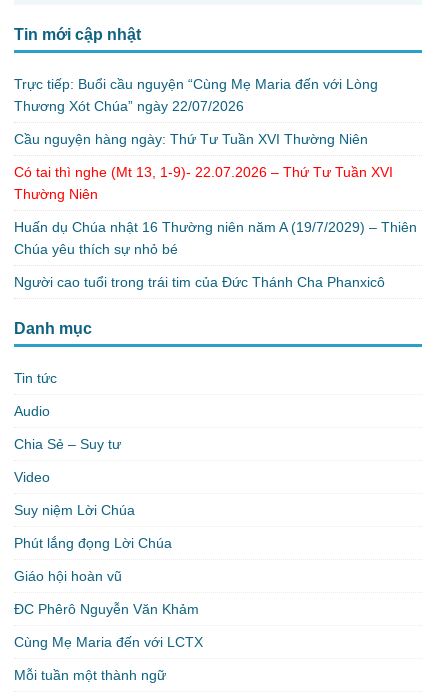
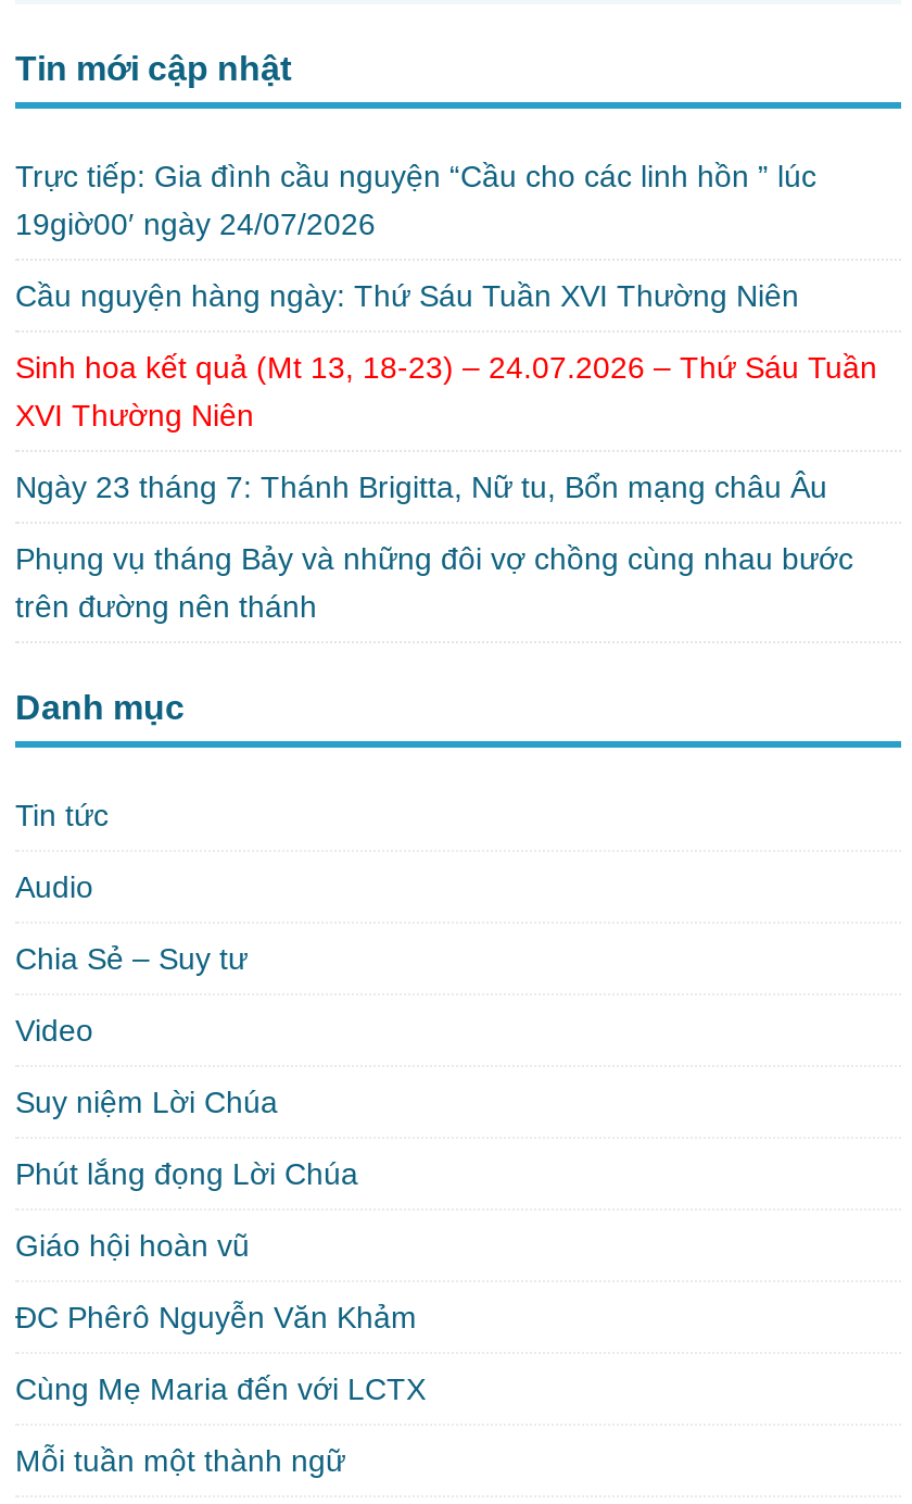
[14,76,378,114] Trực tiếp: Buổi cầu nguyện “Cùng Mẹ Maria đến với Lòng | Thương Xót Chúa” ngày 22/07/2026 -> [15,160,816,242] Trực tiếp: Gia đình cầu nguyện “Cầu cho các linh hồn ” lúc | 19giờ00′ ngày 24/07/2026
[14,131,368,147] Cầu nguyện hàng ngày: Thứ Tư Tuần XVI Thường Niên -> [15,279,799,314] Cầu nguyện hàng ngày: Thứ Sáu Tuần XVI Thường Niên
[14,164,393,202] Có tai thì nghe (Mt 13, 1-9)- 22.07.2026 – Thứ Tư Tuần XVI | Thường Niên -> [15,351,877,433] Sinh hoa kết quả (Mt 13, 18-23) – 24.07.2026 – Thứ Sáu Tuần | XVI Thường Niên
[14,219,417,257] Huấn dụ Chúa nhật 16 Thường niên năm A (19/7/2029) – Thiên | Chúa yêu thích sự nhỏ bé -> [15,470,827,505] Ngày 23 tháng 7: Thánh Brigitta, Nữ tu, Bổn mạng châu Âu
[14,274,385,290] Người cao tuổi trong trái tim của Đức Thánh Cha Phanxicô -> [15,542,853,625] Phụng vụ tháng Bảy và những đôi vợ chồng cùng nhau bước | trên đường nên thánh

